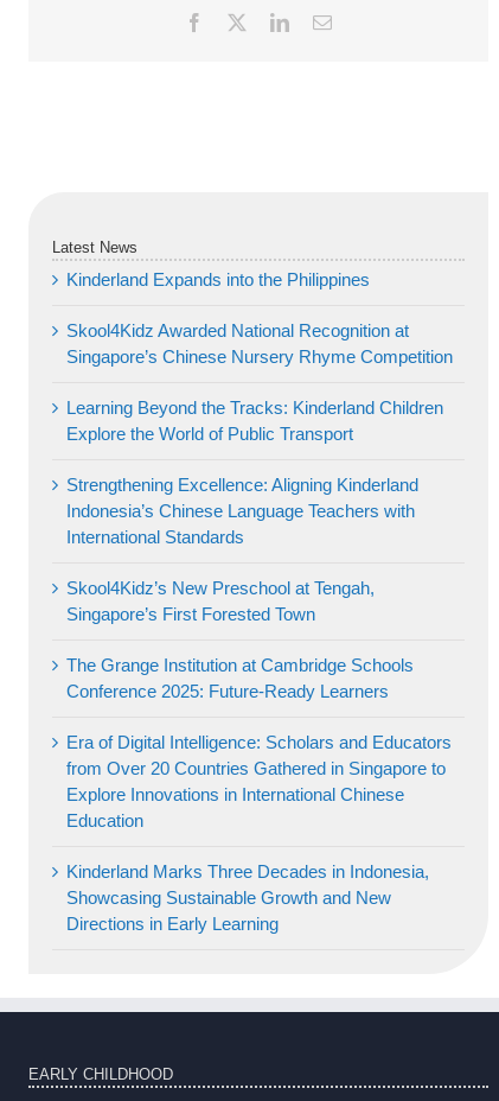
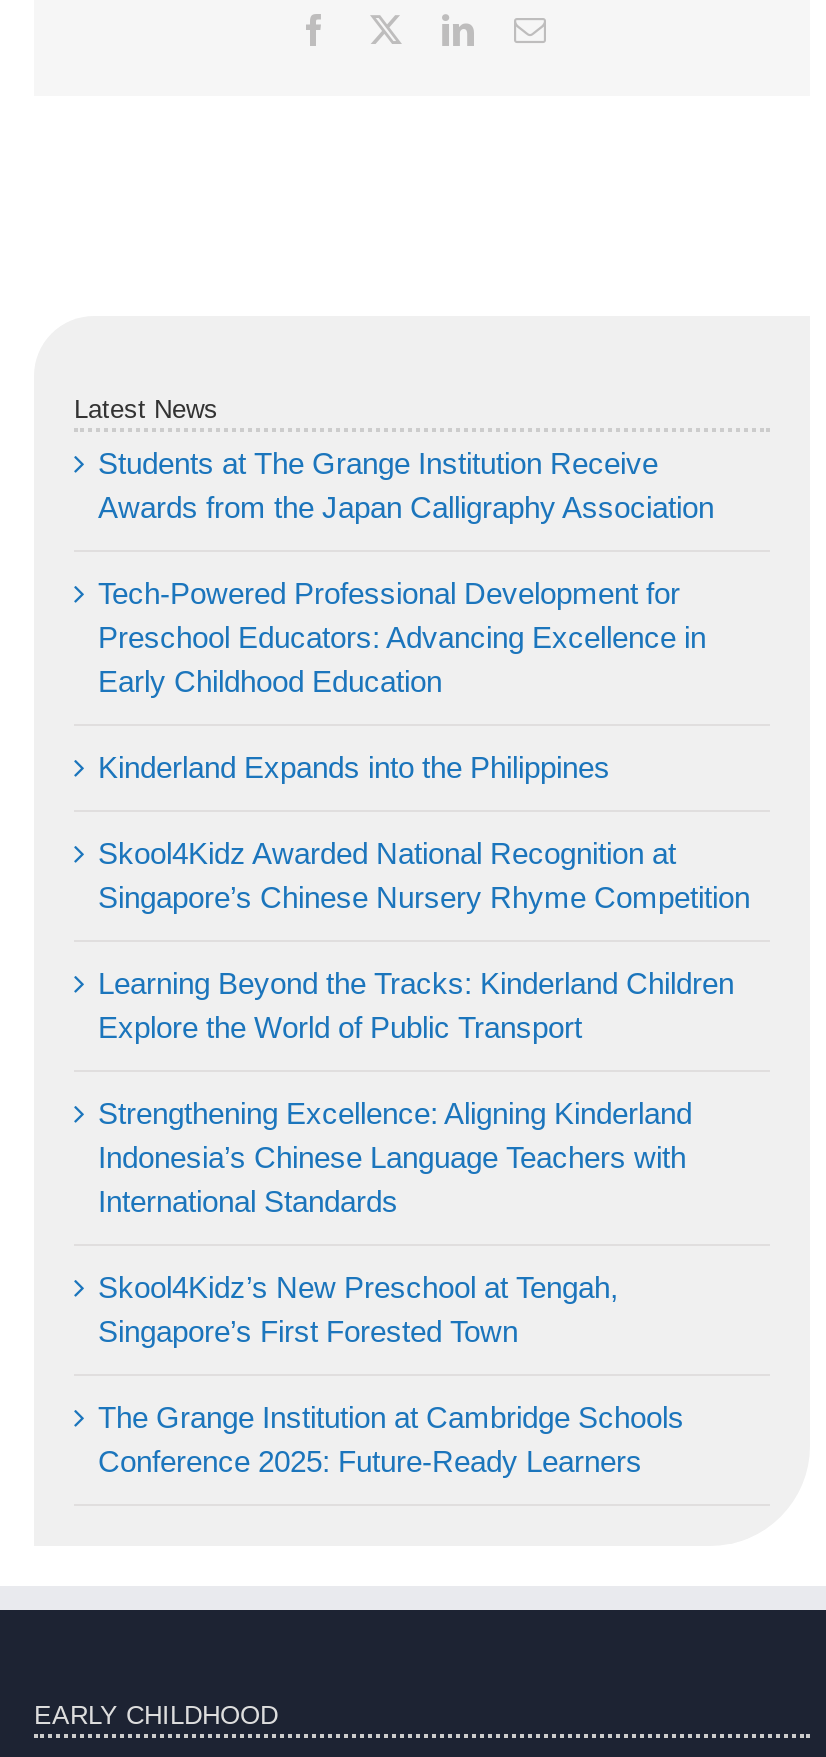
none -> [98,446,714,698] Students at The Grange Institution Receive | Awards from the Japan Calligraphy Association | Tech-Powered Professional Development for | Preschool Educators: Advancing Excellence in | Early Childhood Education
moved [66,269,453,701] -> [98,750,750,1478]: Kinderland Expands into the Philippines | Skool4Kidz Awarded National Recognition at | Singapore’s Chinese Nursery Rhyme Competition | ... | The Grange Institution at Cambridge Schools | Conference 2025: Future-Ready Learners
[66,732,452,934] Era of Digital Intelligence: Scholars and Educators | from Over 20 Countries Gathered in Singapore to | Explore Innovations in International Chinese | Education | Kinderland Marks Three Decades in Indonesia, | Showcasing Sustainable Growth and New | Directions in Early Learning -> none

